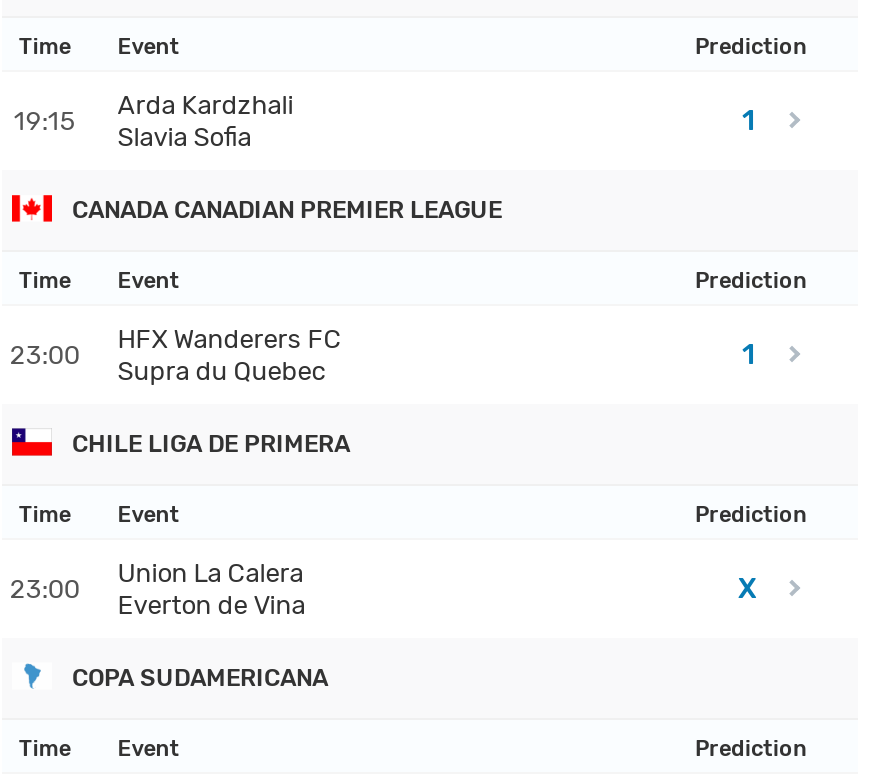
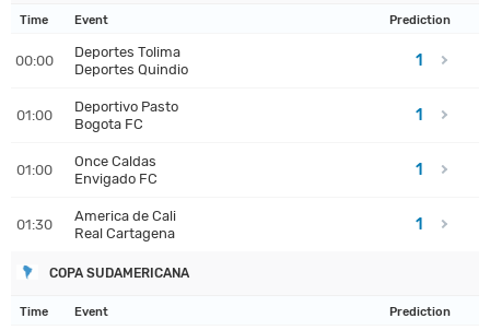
[118,90,294,152] Arda Kardzhali | Slavia Sofia -> [74,43,188,77] Deportes Tolima | Deportes Quindio
[14,106,76,136] 19:15 -> [15,52,53,69] 00:00
[10,196,807,370] CANADA CANADIAN PREMIER LEAGUE | Time | Event | Prediction | 23:00 -> [16,107,52,123] 01:00
[118,324,342,386] HFX Wanderers FC | Supra du Quebec -> [74,98,178,132] Deportivo Pasto | Bogota FC
[72,430,350,458] CHILE LIGA DE PRIMERA -> [16,162,52,178] 01:00
[19,502,807,528] Time | Event | Prediction -> [74,153,423,187] Once Caldas | Envigado FC | 1
[118,558,756,620] Union La Calera | Everton de Vina | X -> [74,207,423,241] America de Cali | Real Cartagena | 1
[10,574,80,604] 23:00 -> [16,216,52,233] 01:30

